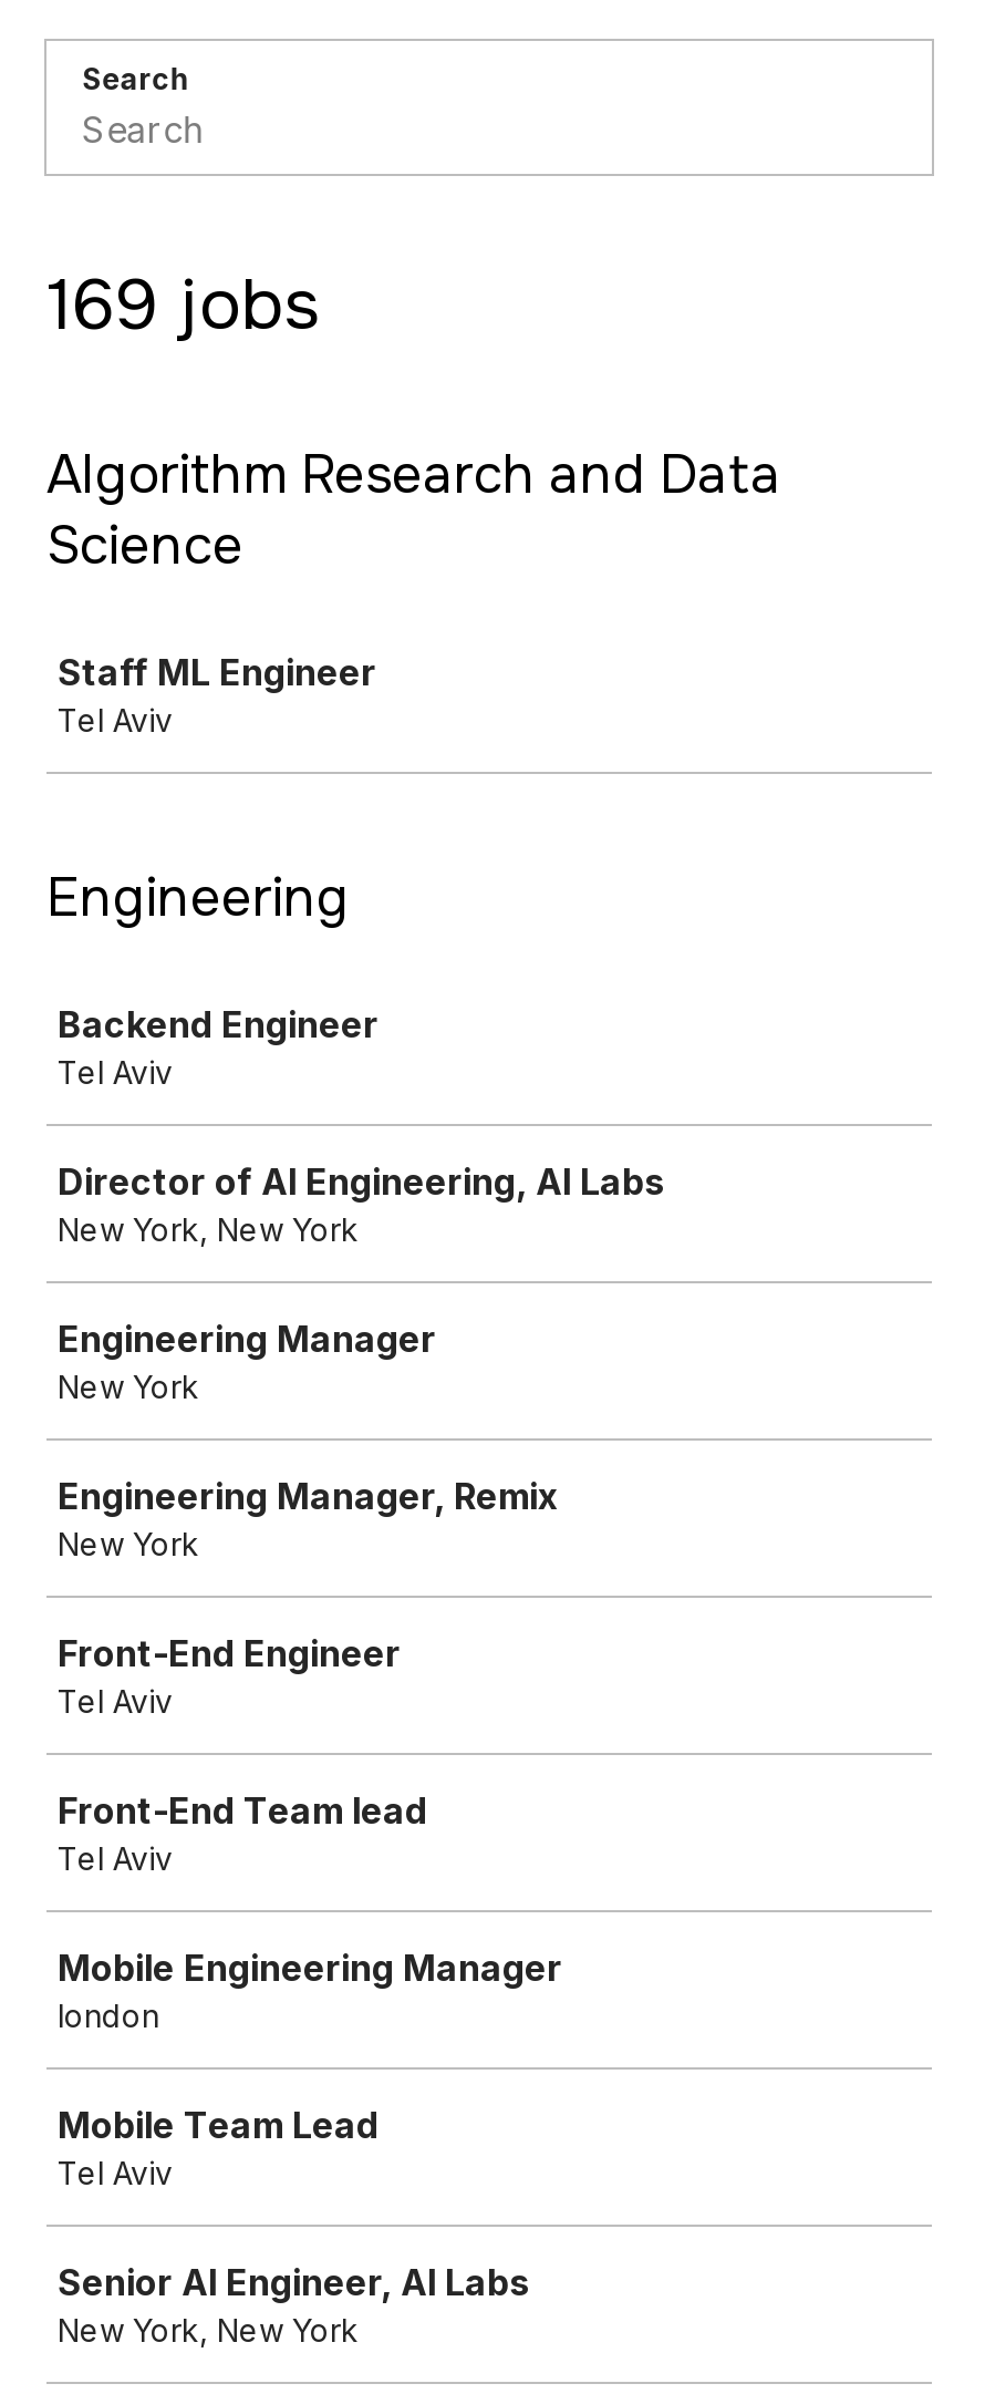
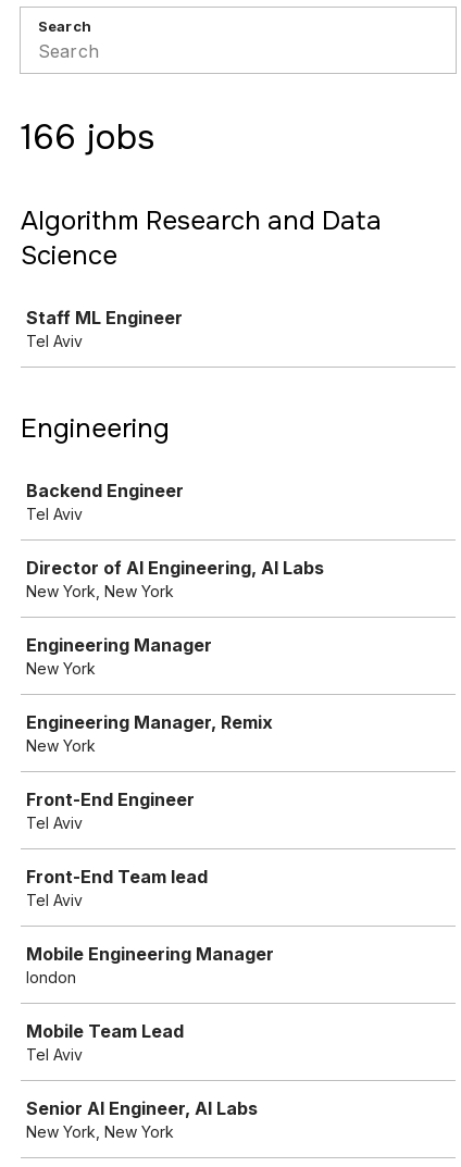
[46,260,319,351] 169 jobs -> [21,115,154,160] 166 jobs

